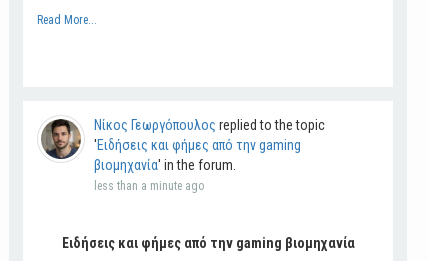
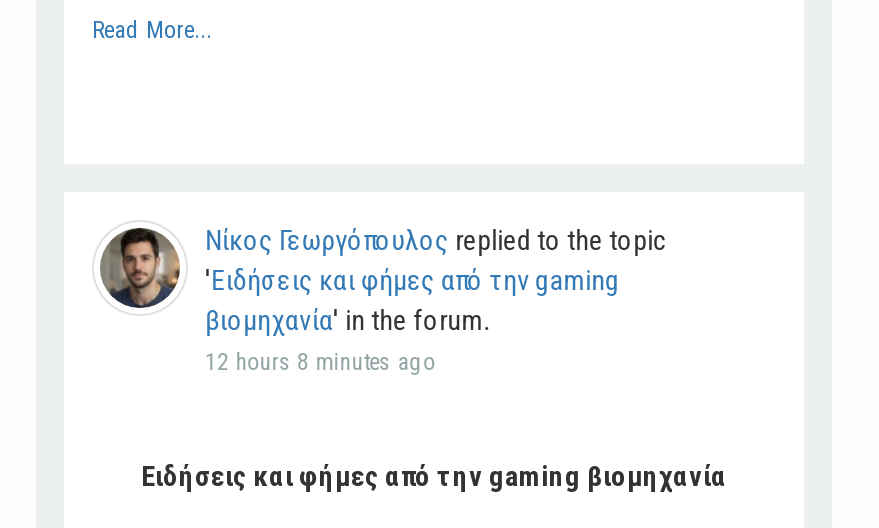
[94,179,204,193] less than a minute ago -> [205,349,435,377] 12 hours 8 minutes ago

